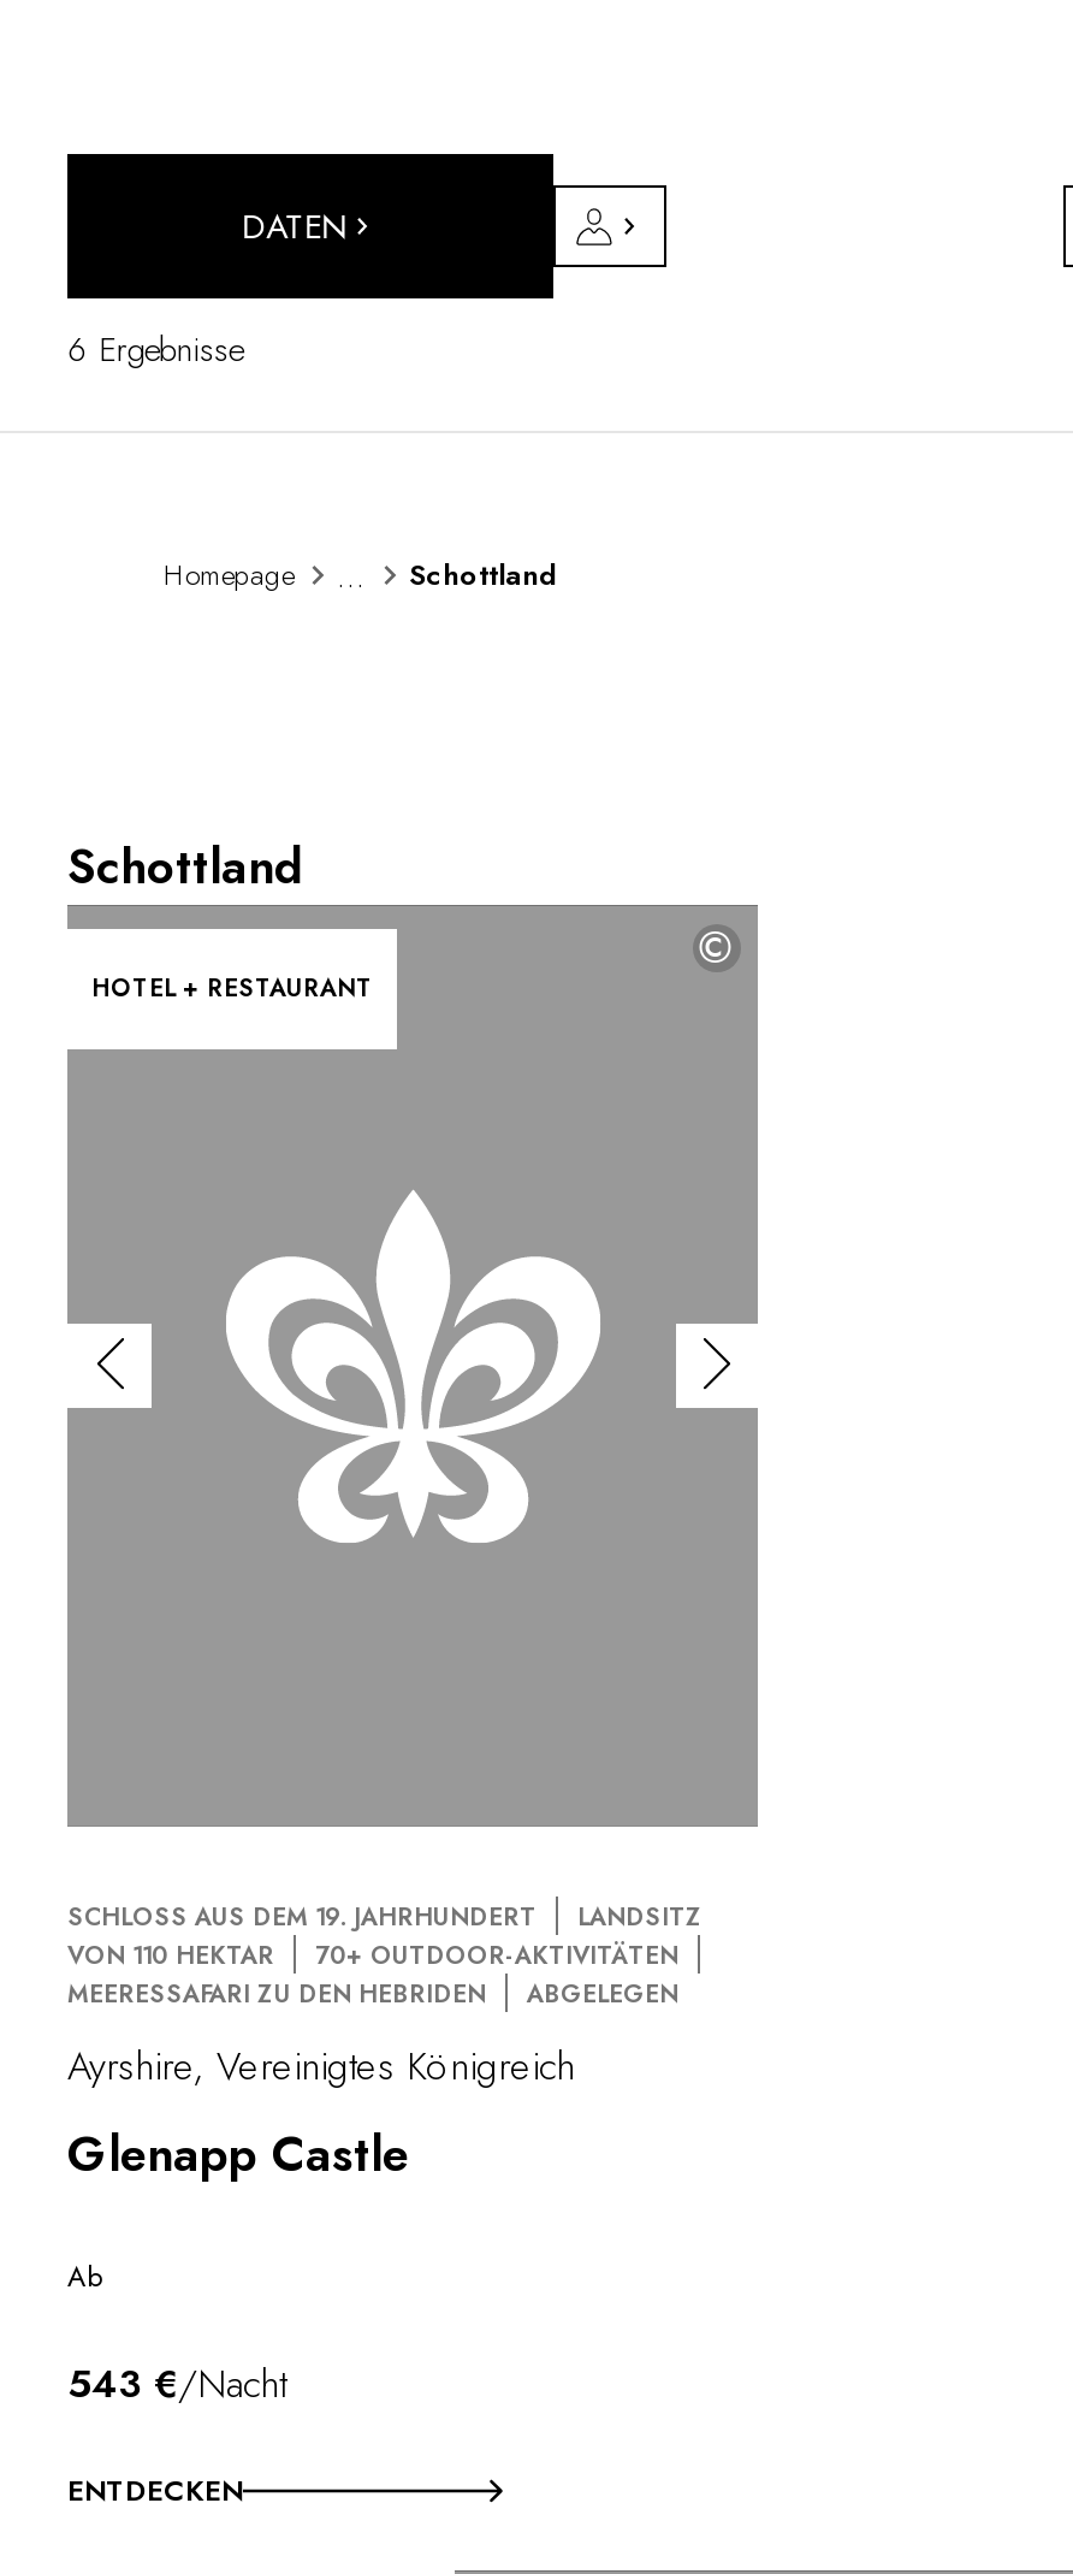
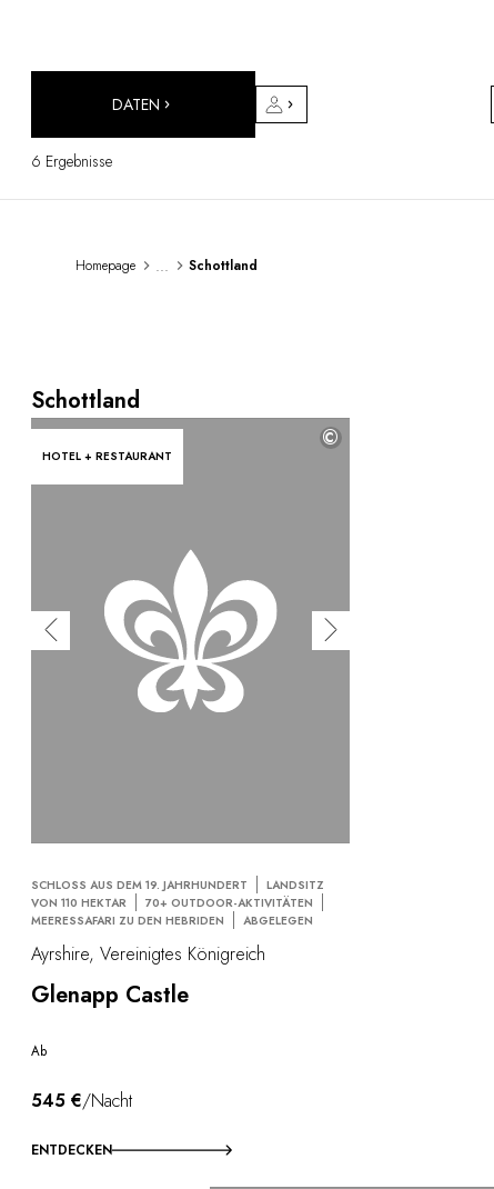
[67,2356,286,2411] 543 €/Nacht -> [31,1088,132,1113] 545 €/Nacht

